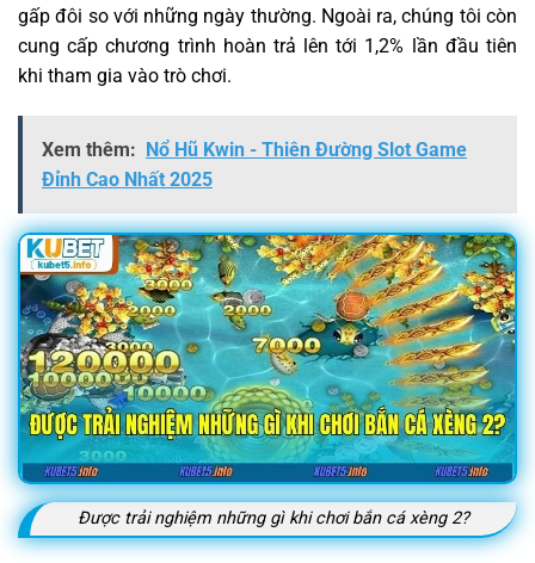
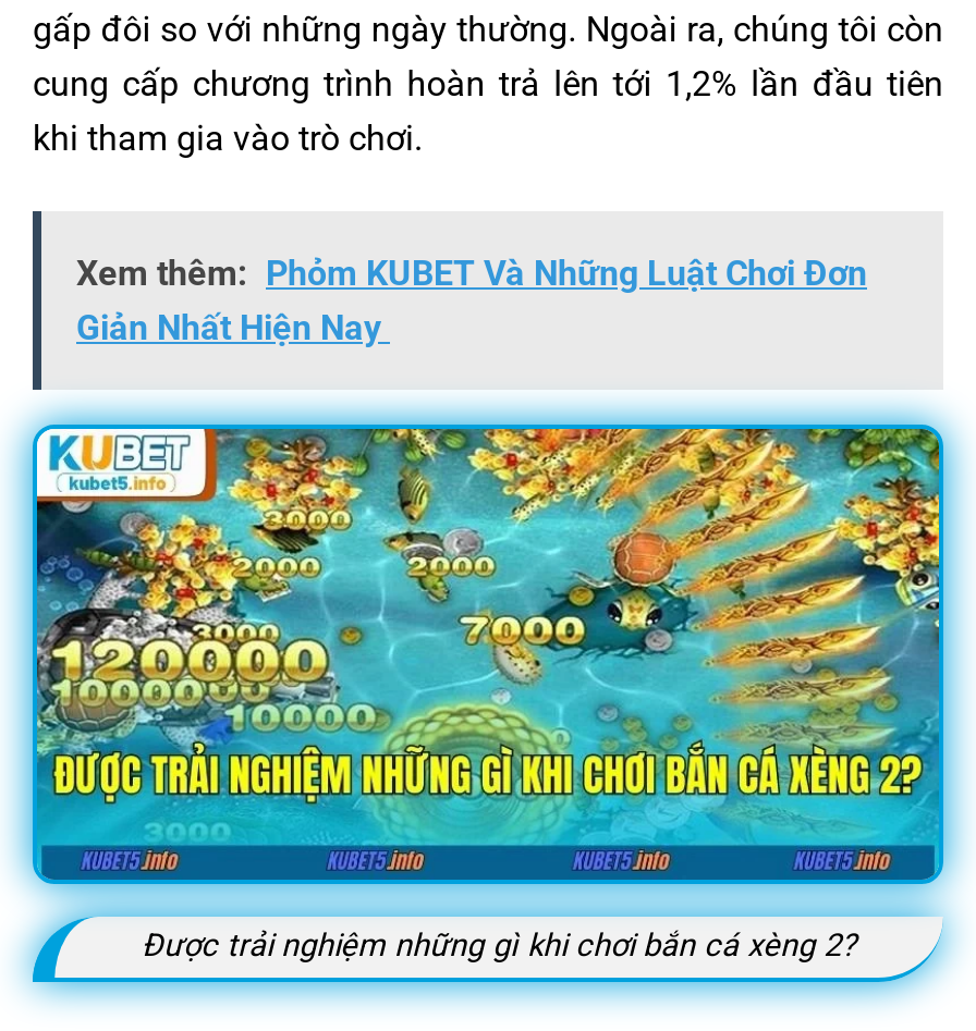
[42,138,467,190] Xem thêm: Nổ Hũ Kwin - Thiên Đường Slot Game | Đỉnh Cao Nhất 2025 -> [76,252,867,348] Xem thêm: Phỏm KUBET Và Những Luật Chơi Đơn | Giản Nhất Hiện Nay

